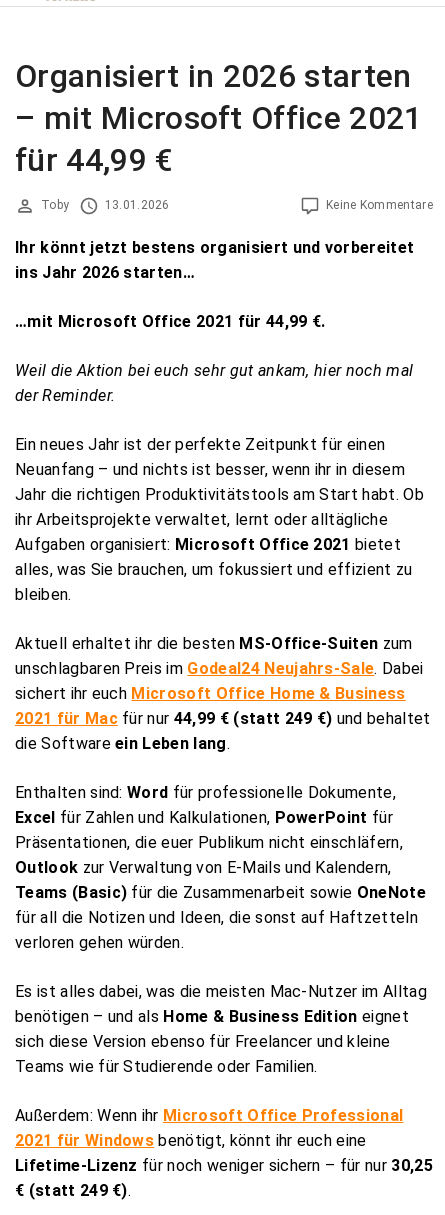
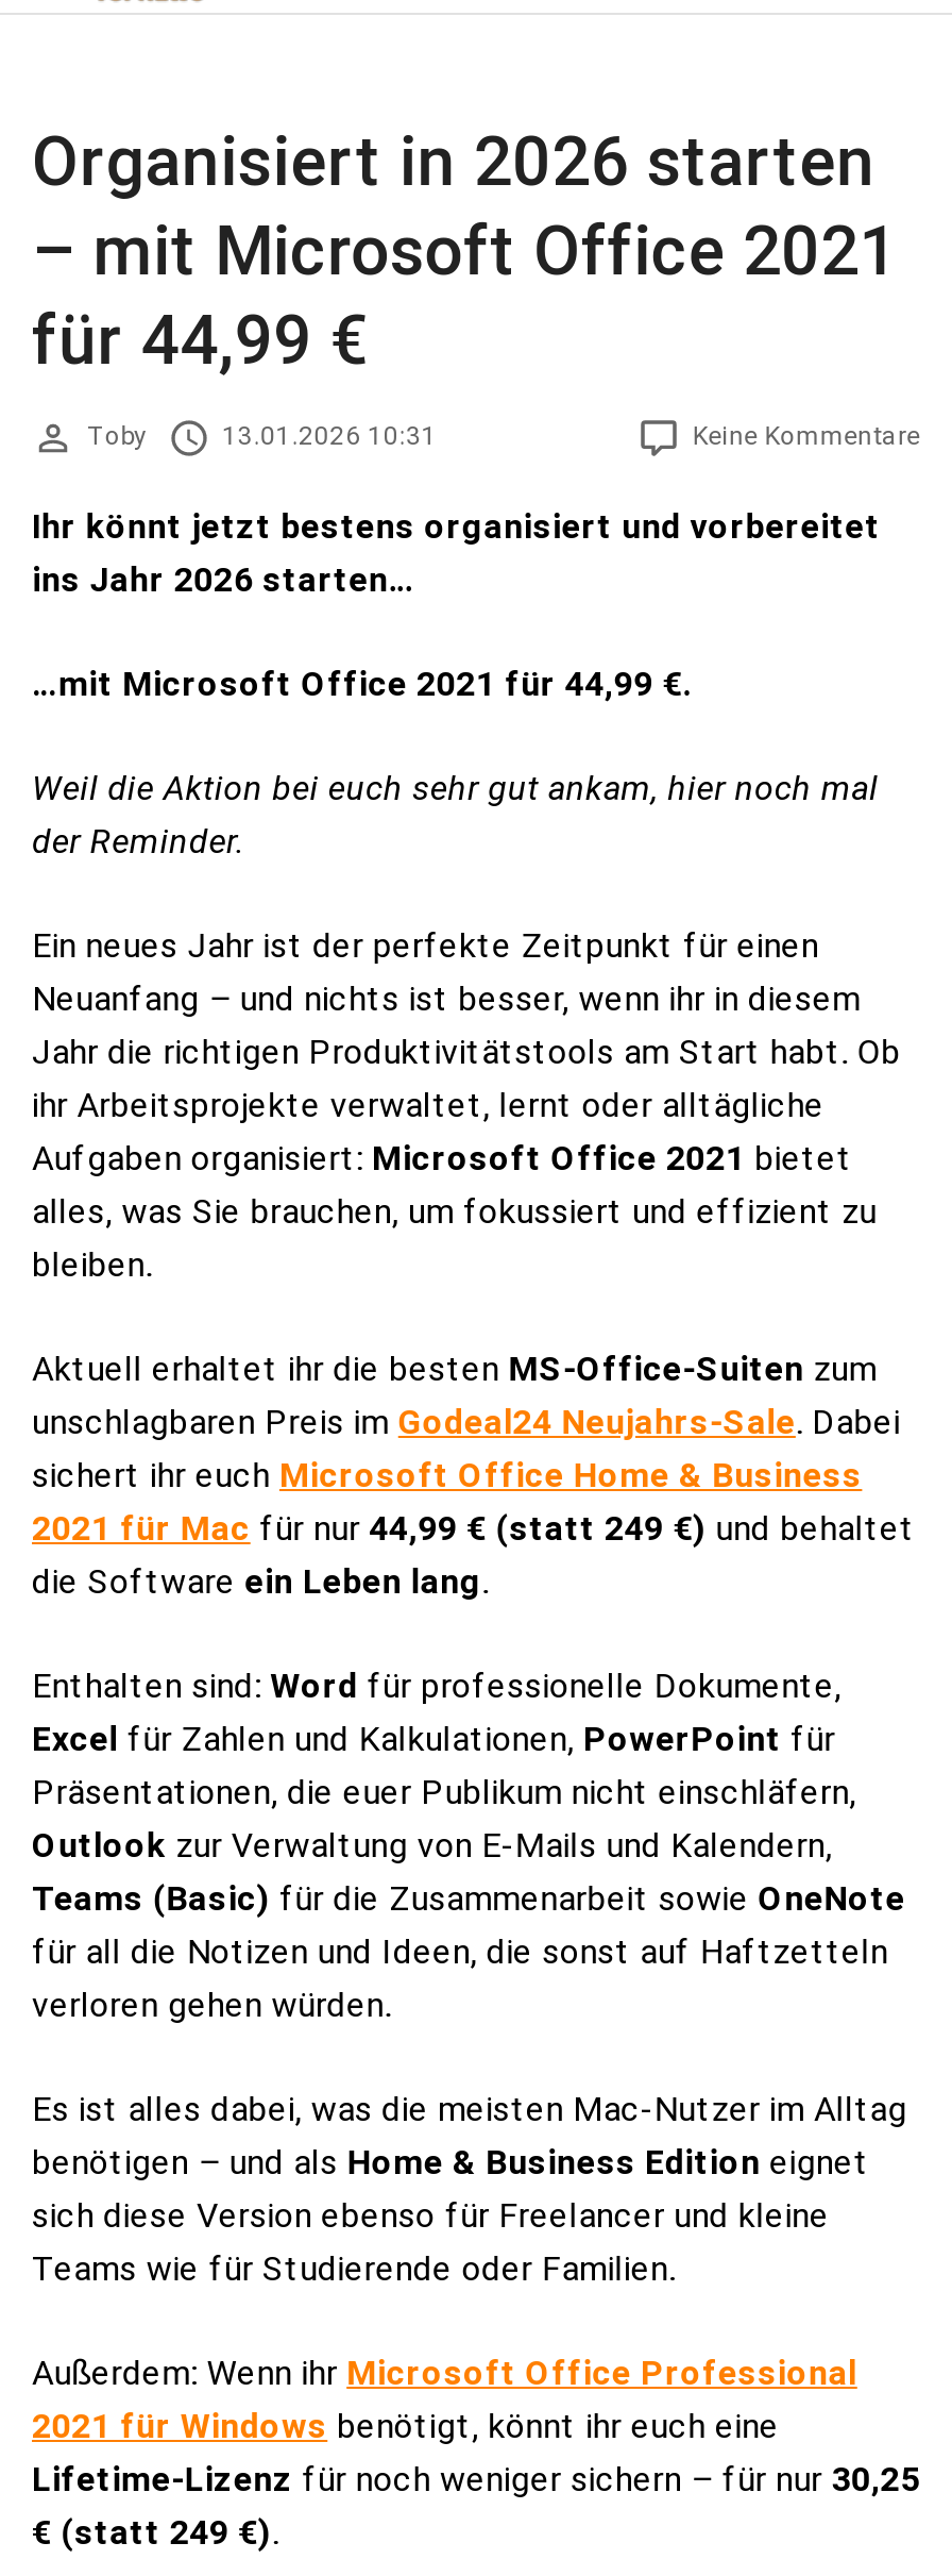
[105,198,170,212] 13.01.2026 -> [222,421,437,451] 13.01.2026 10:31

